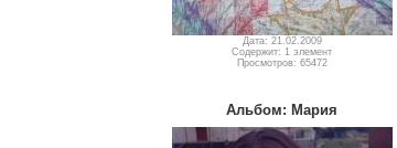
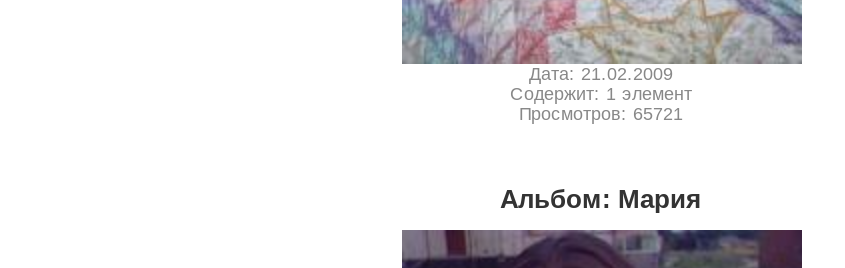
[237,57,327,68] Просмотров: 65472 -> [519,103,683,123] Просмотров: 65721

